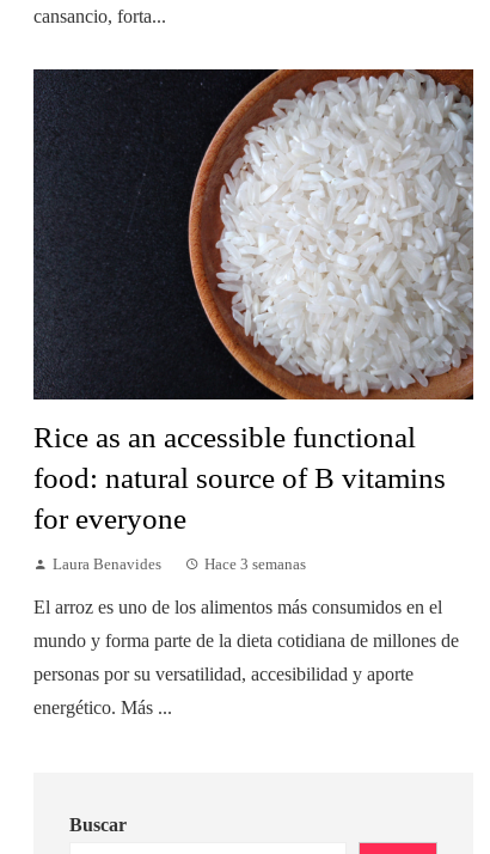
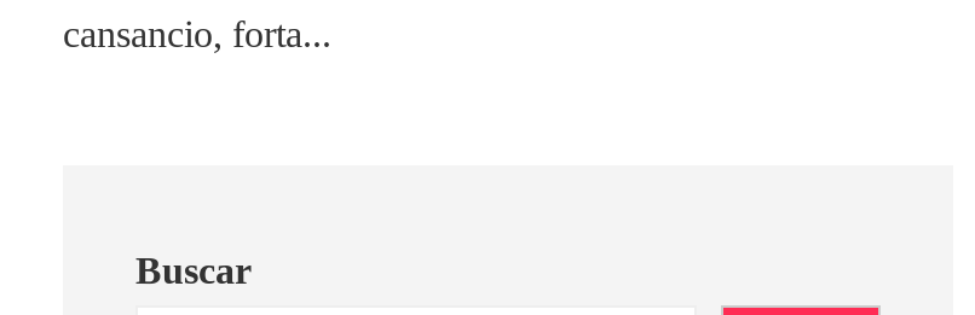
[32,68,474,718] [image] | Rice as an accessible functional | food: natural source of B vitamins | for everyone | Laura Benavides | Hace 3 semanas | El arroz es uno de los alimentos más consumidos en el | mundo y forma parte de la dieta cotidiana de millones de | personas por su versatilidad, accesibilidad y aporte | energético. Más ... -> none

